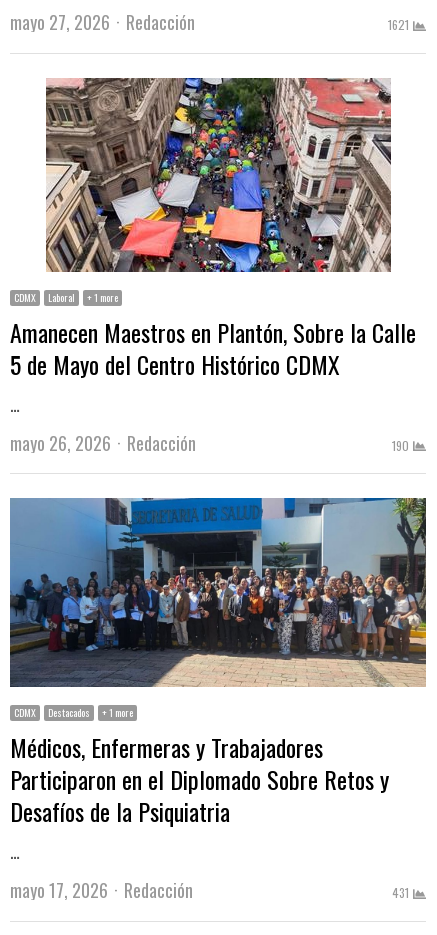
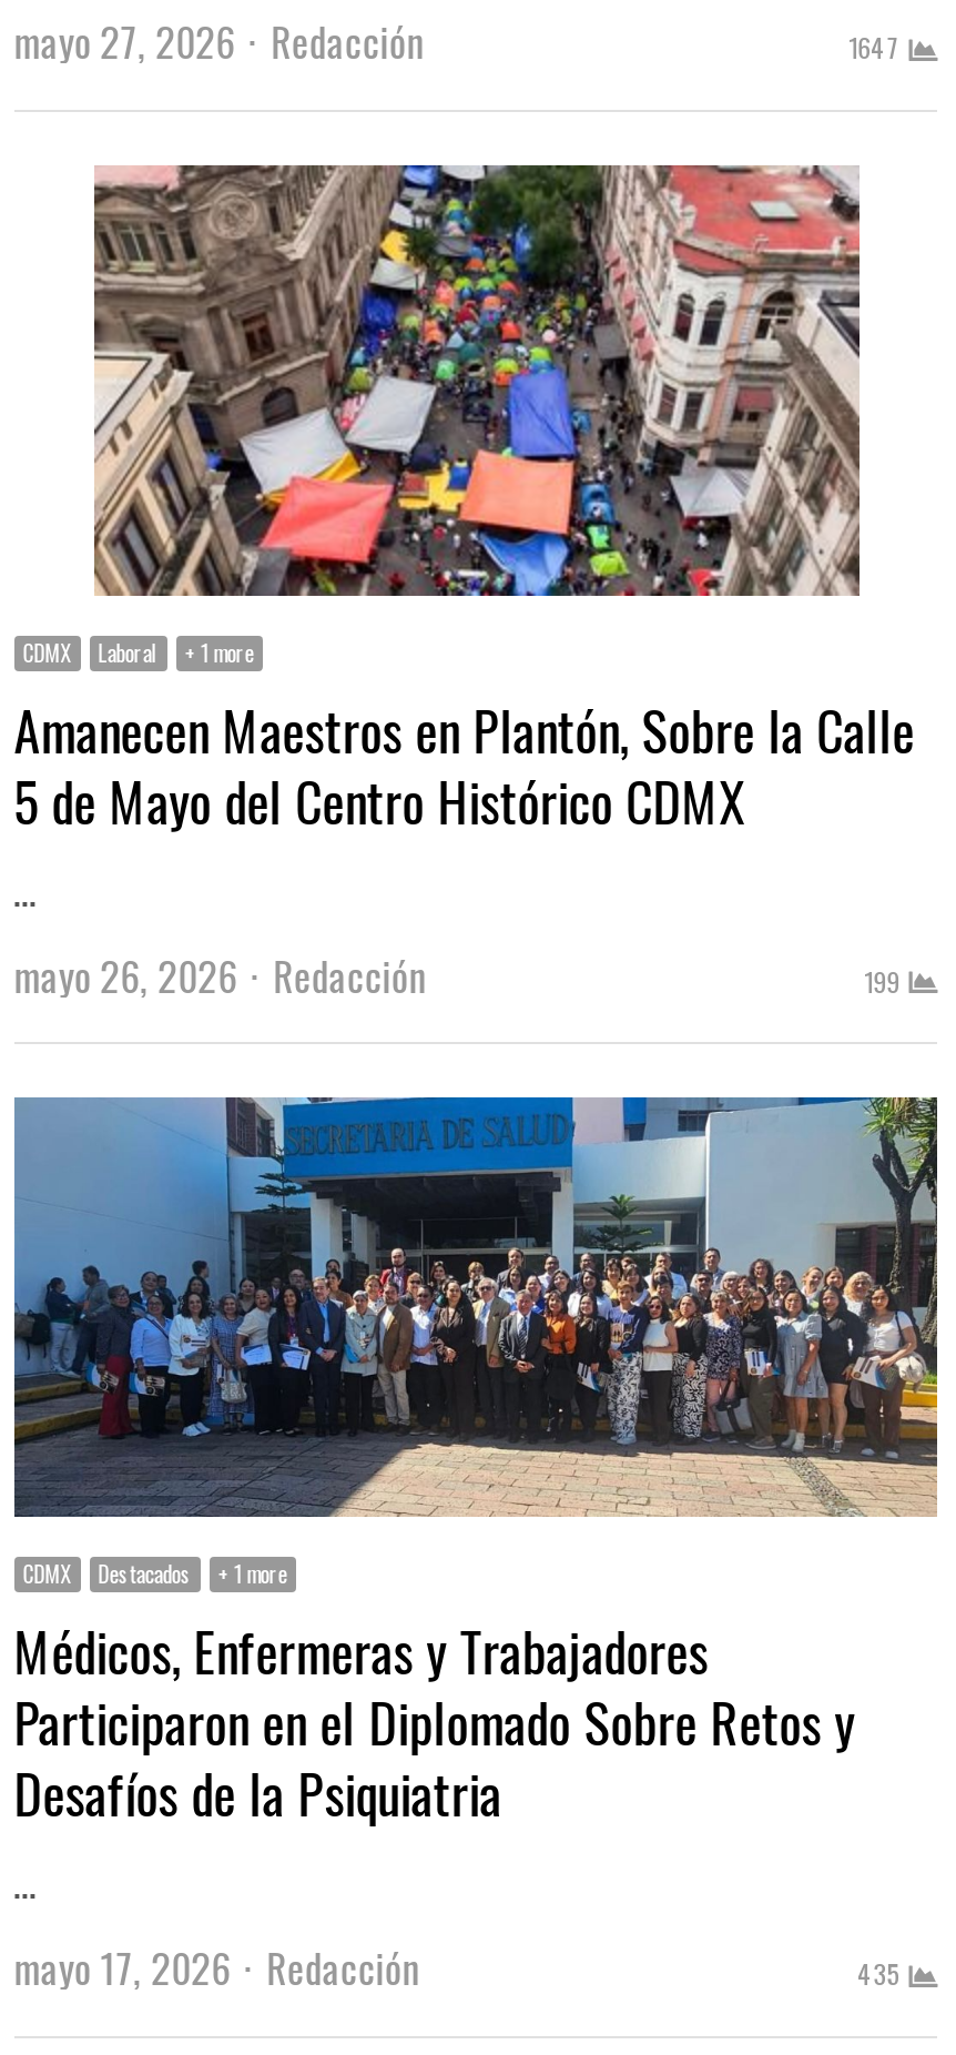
[388,16,409,33] 1621 -> [849,28,900,65] 1647
[392,436,409,453] 190 -> [865,961,900,999] 199
[392,884,409,901] 431 -> [858,1954,900,1992] 435

